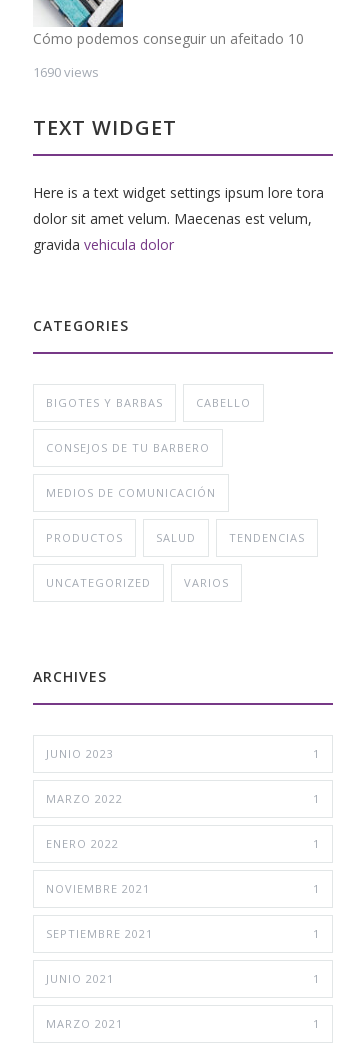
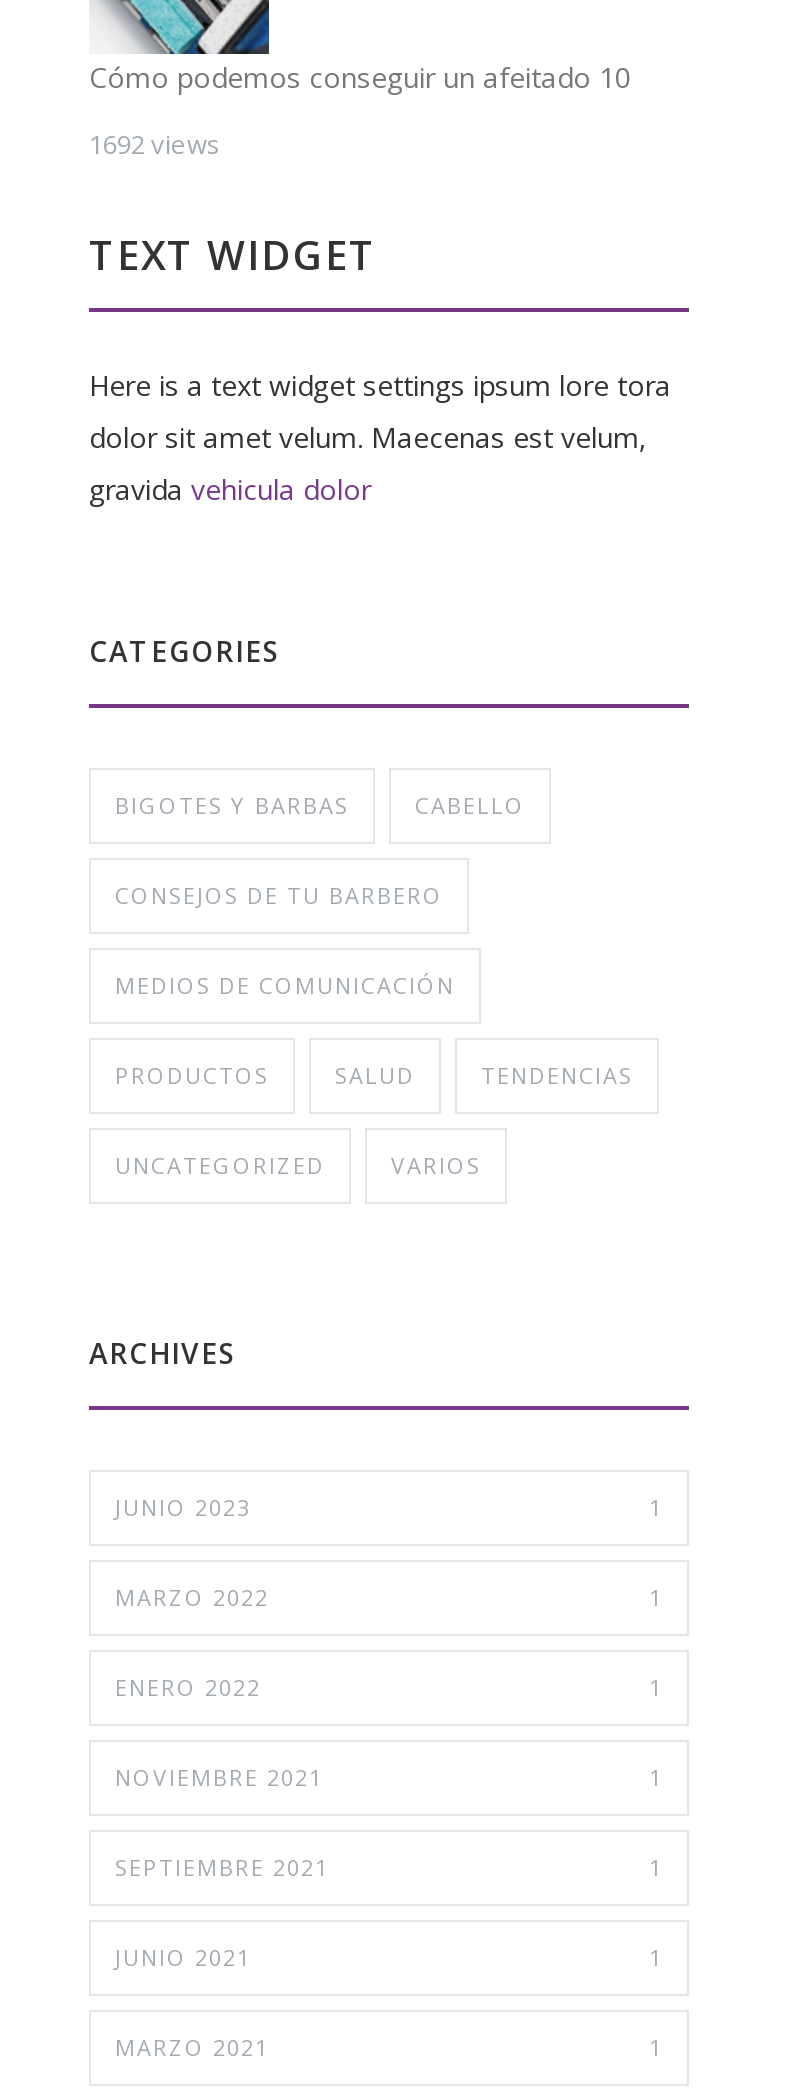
[33,63,99,81] 1690 views -> [89,126,221,162] 1692 views

